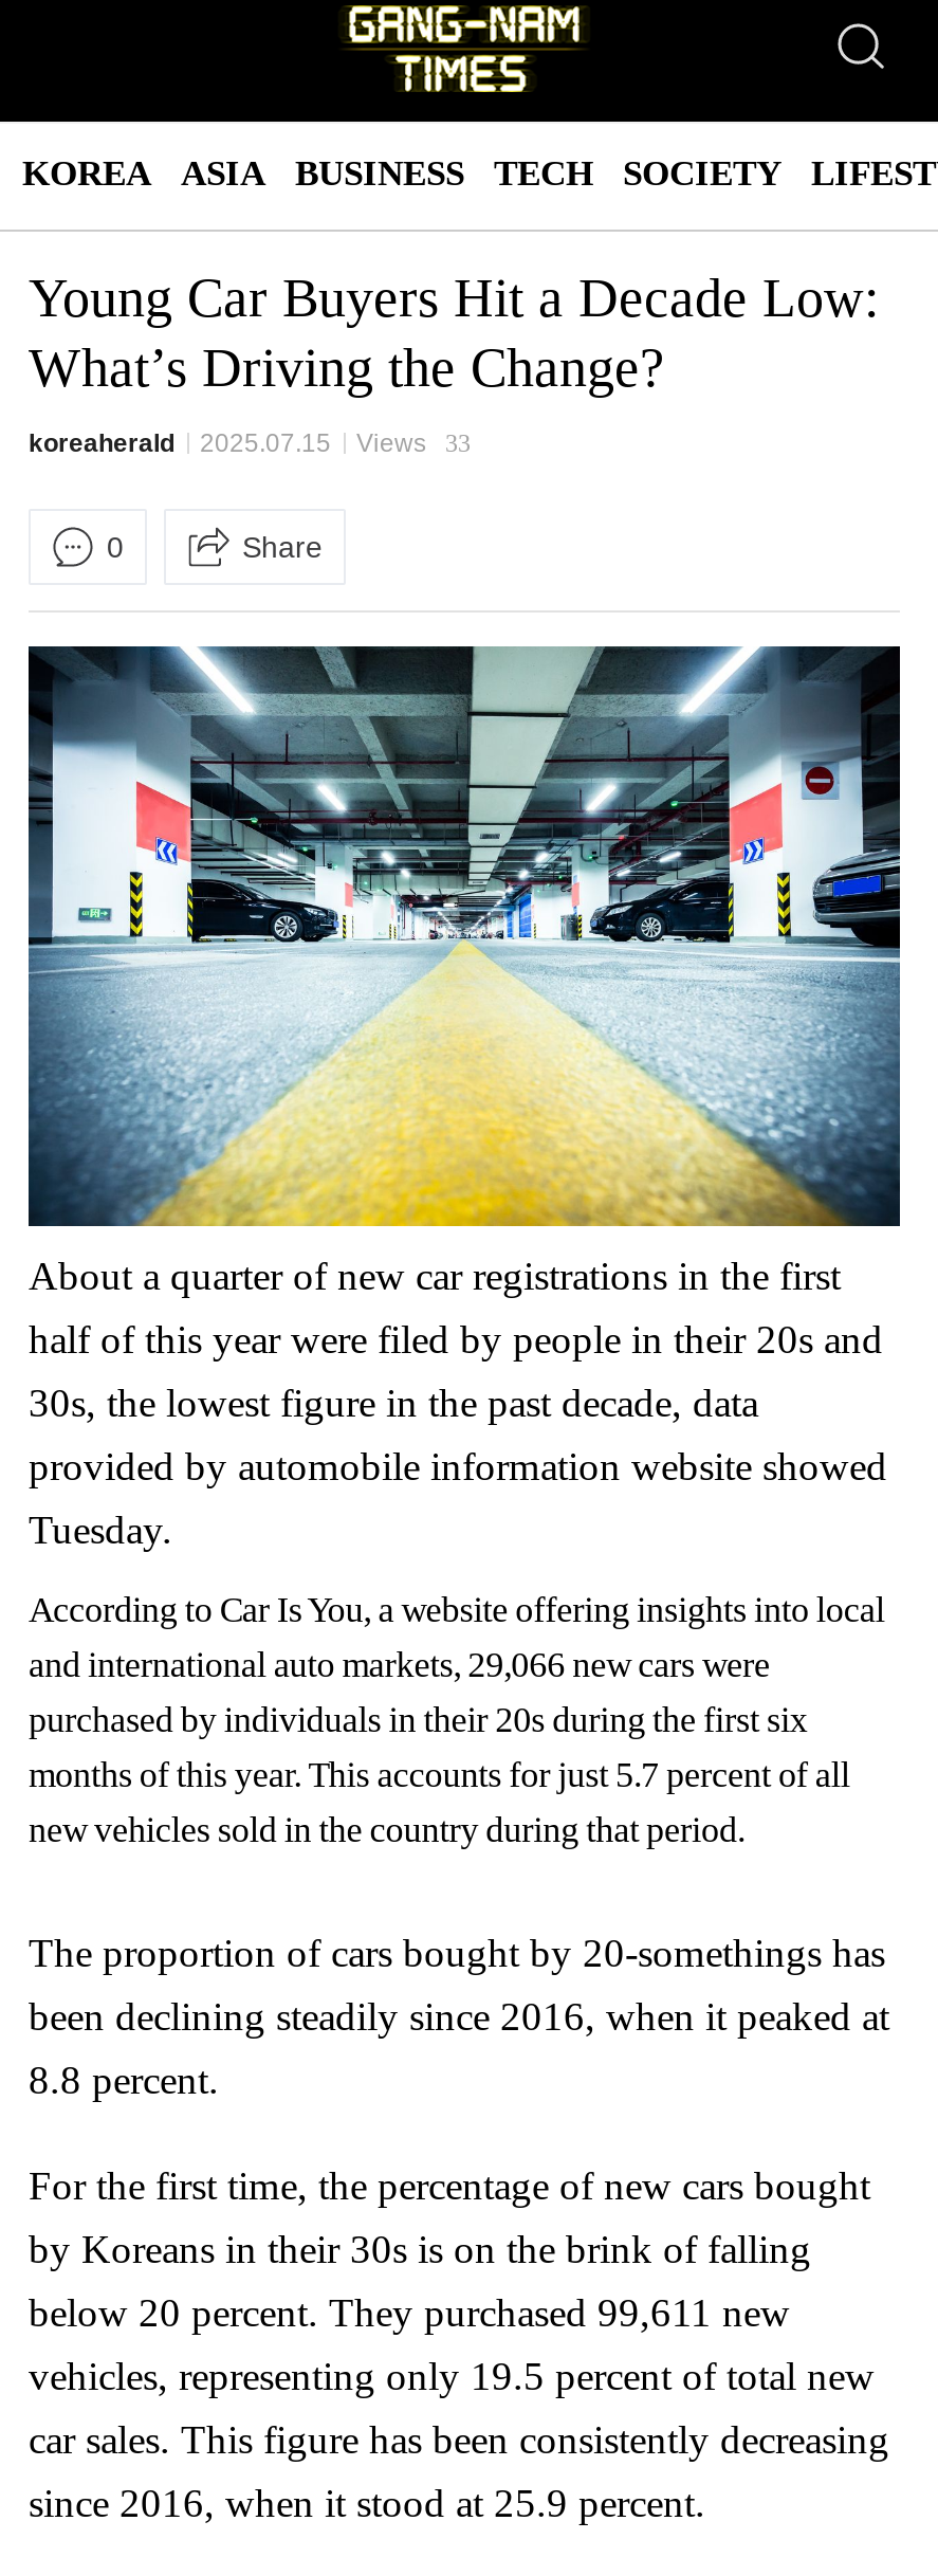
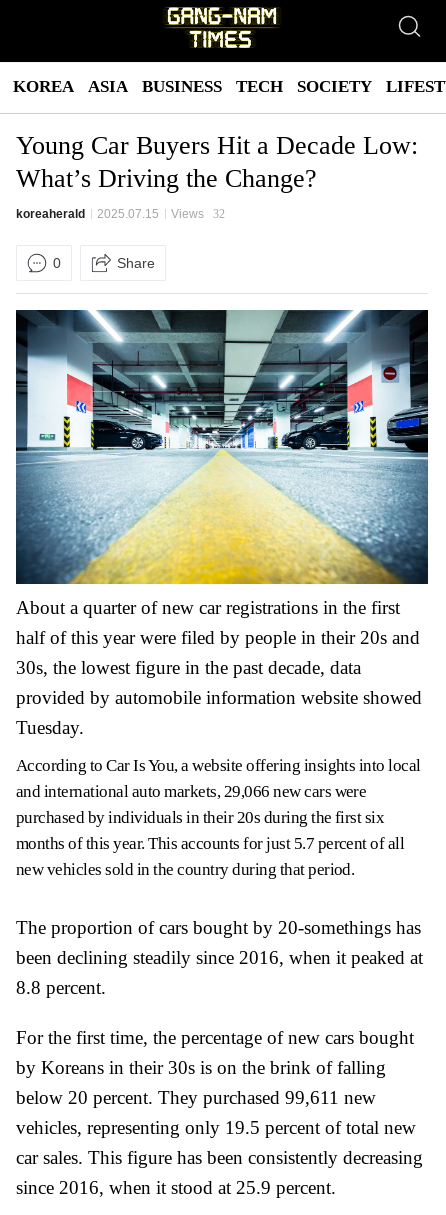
[29,428,471,457] koreaherald 2025.07.15 Views 33 -> [16,207,225,221] koreaherald 2025.07.15 Views 32

